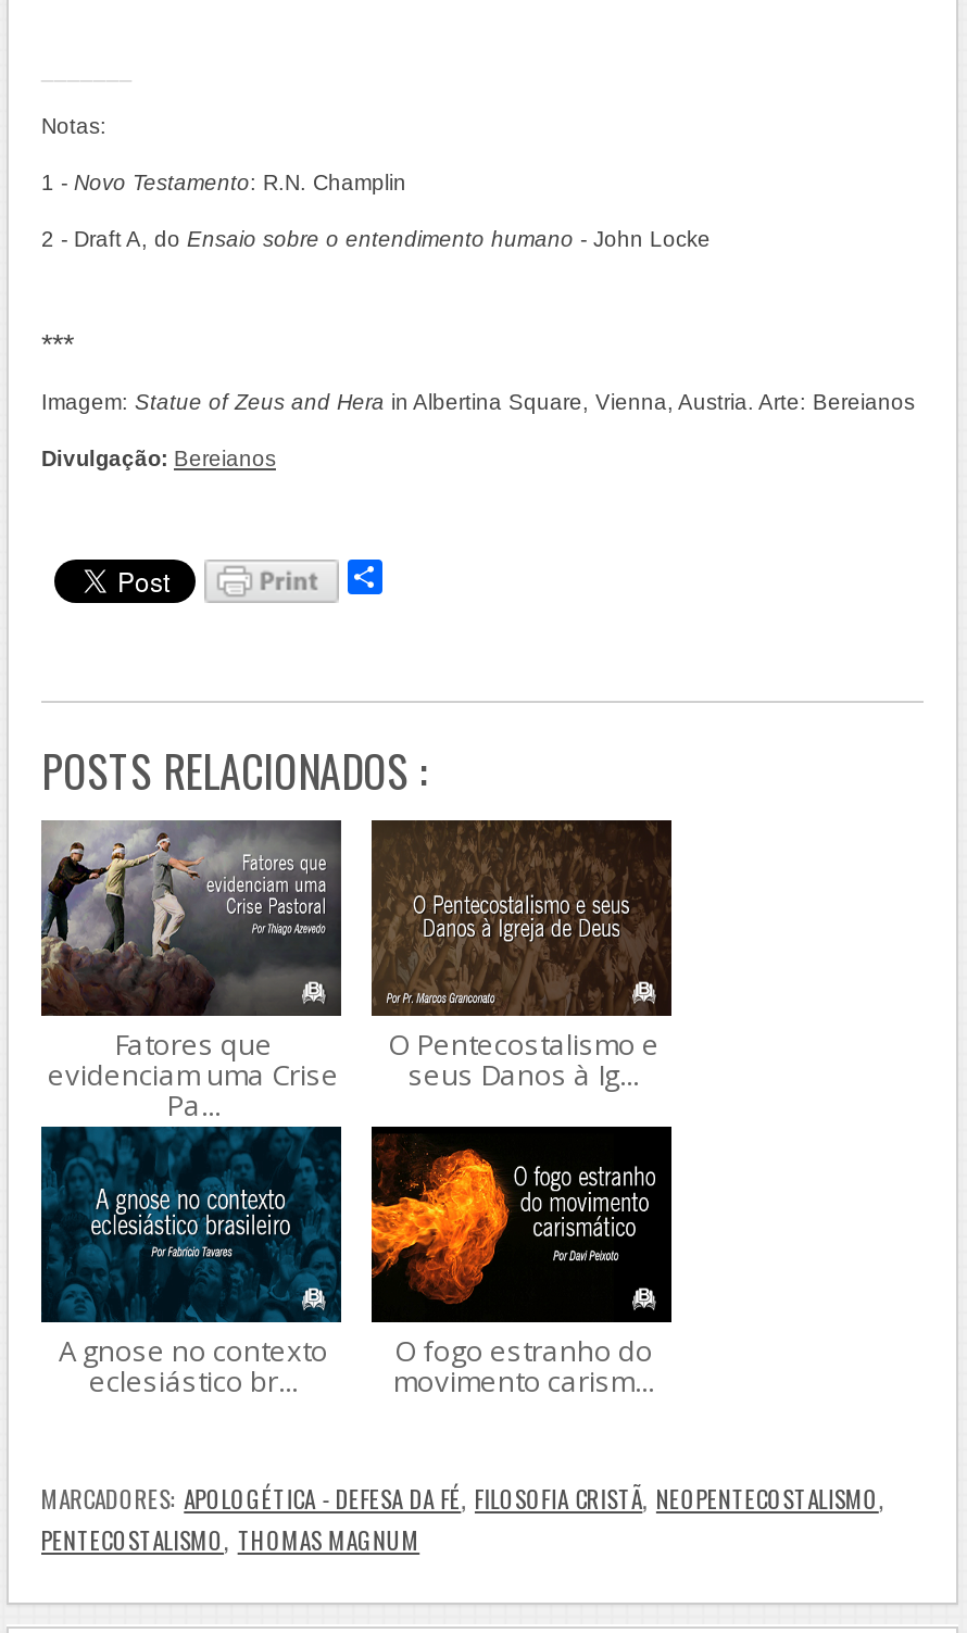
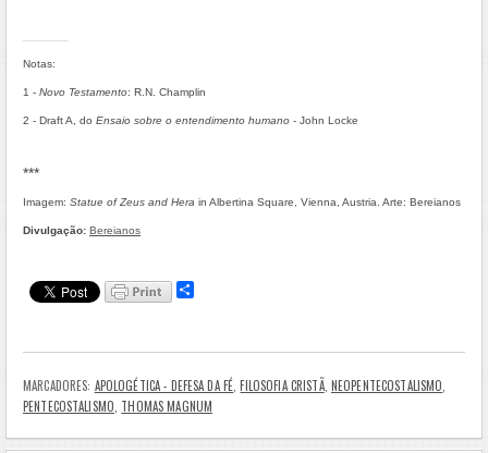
[41,737,428,802] POSTS RELACIONADOS : -> none
[39,820,343,1124] [image] | Fatores que | evidenciam uma Crise | Pa... -> none
[369,818,674,1093] [image] | O Pentecostalismo e | seus Danos à Ig... -> none
[39,1125,343,1400] [image] | A gnose no contexto | eclesiástico br... -> none
[369,1125,674,1400] [image] | O fogo estranho do | movimento carism... -> none

